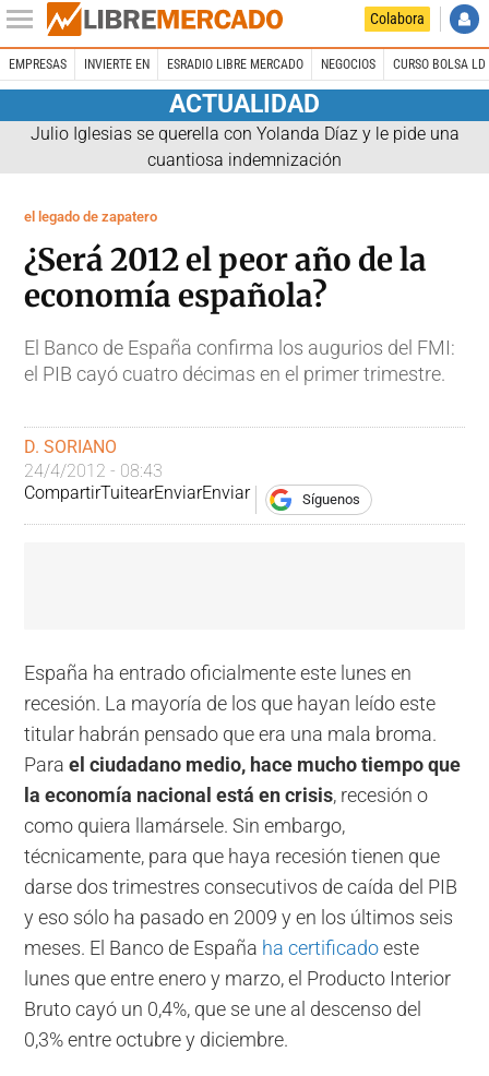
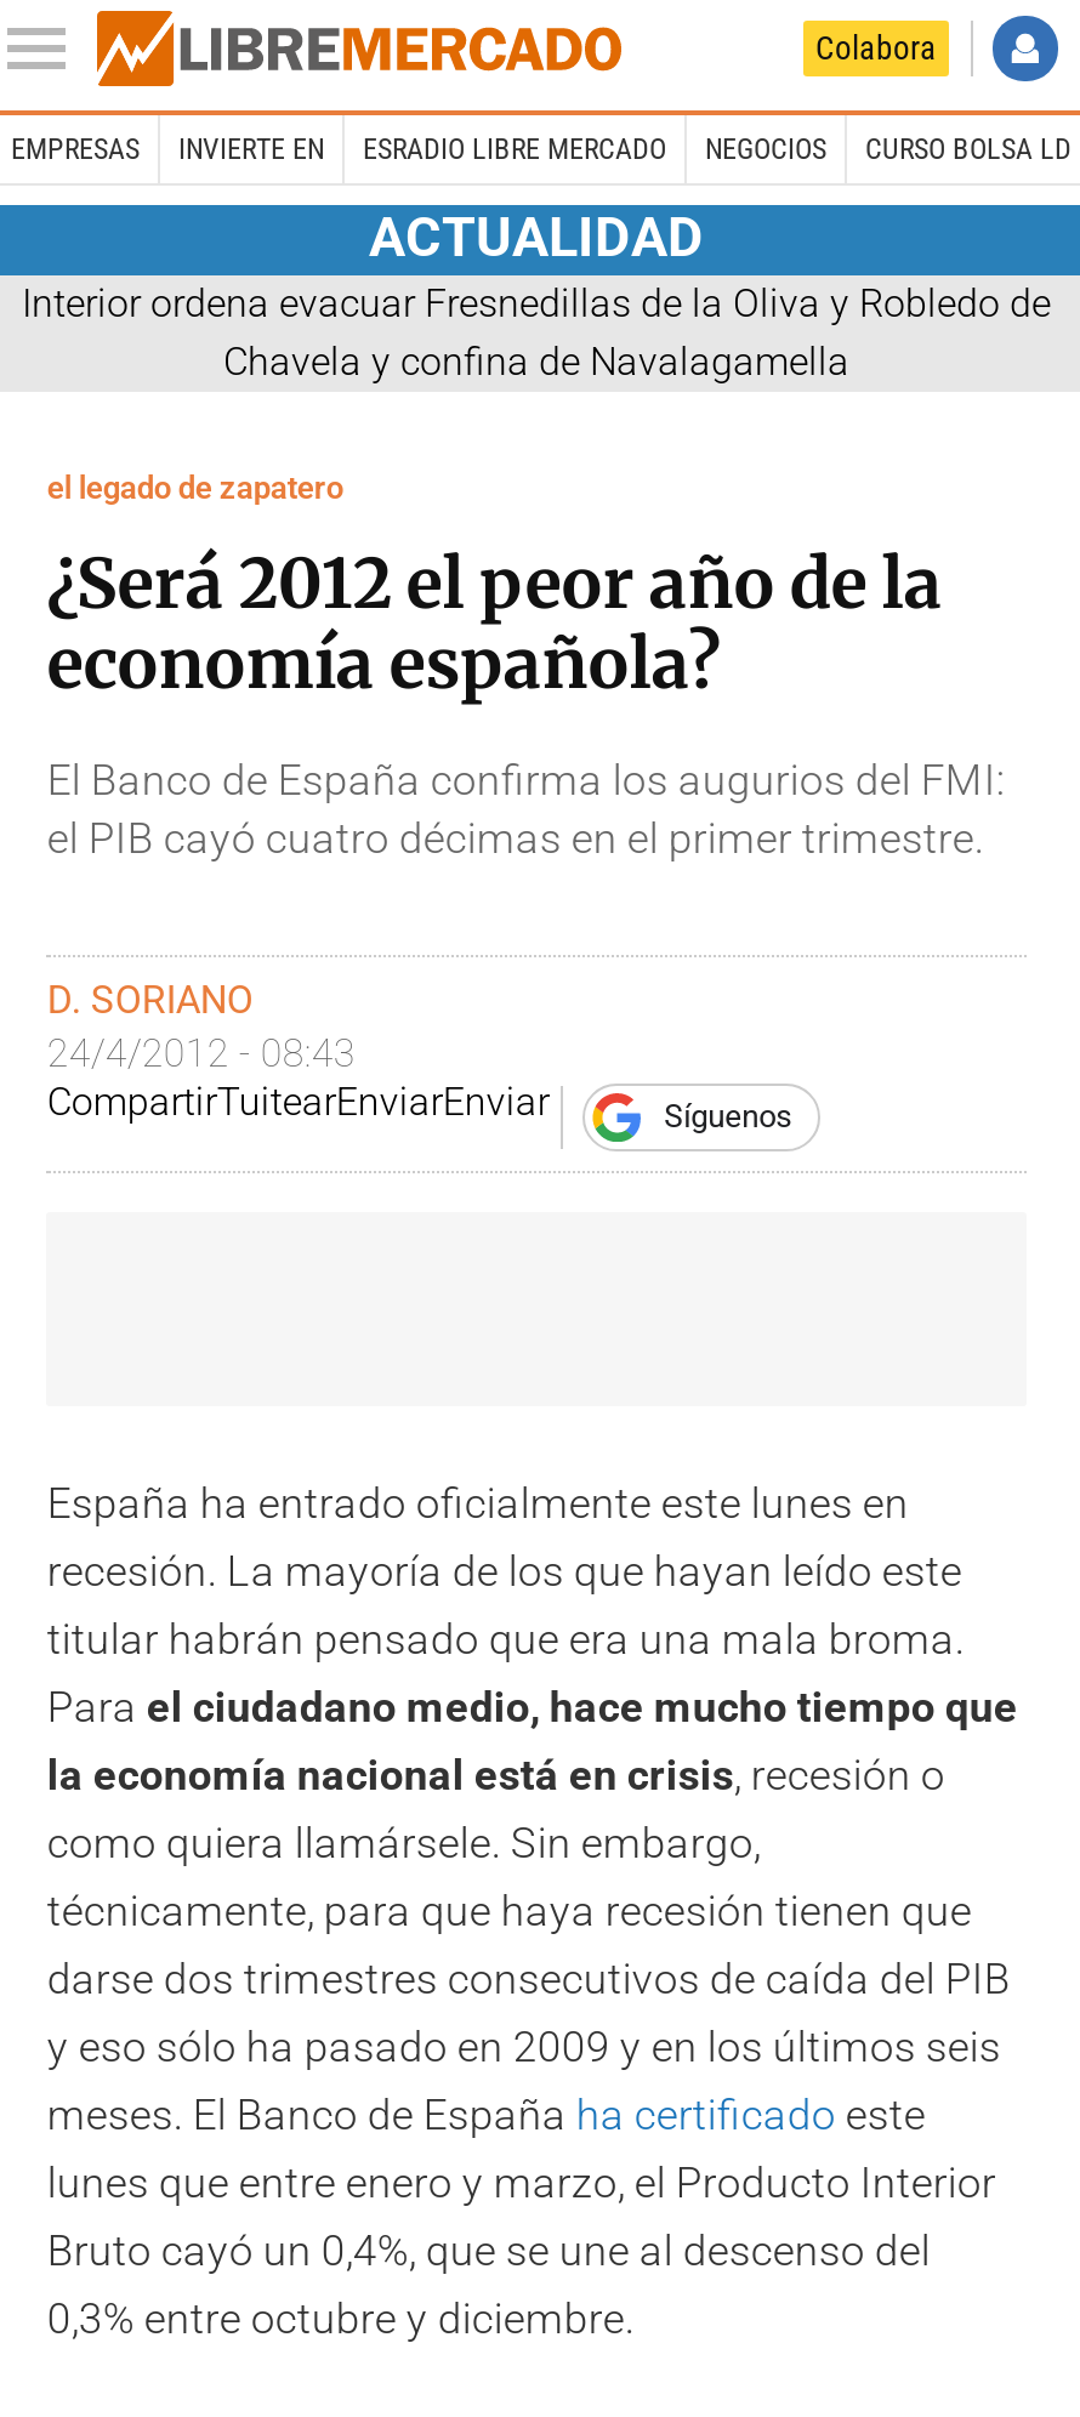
[30,123,459,170] Julio Iglesias se querella con Yolanda Díaz y le pide una | cuantiosa indemnización -> [22,279,1051,384] Interior ordena evacuar Fresnedillas de la Oliva y Robledo de | Chavela y confina de Navalagamella

